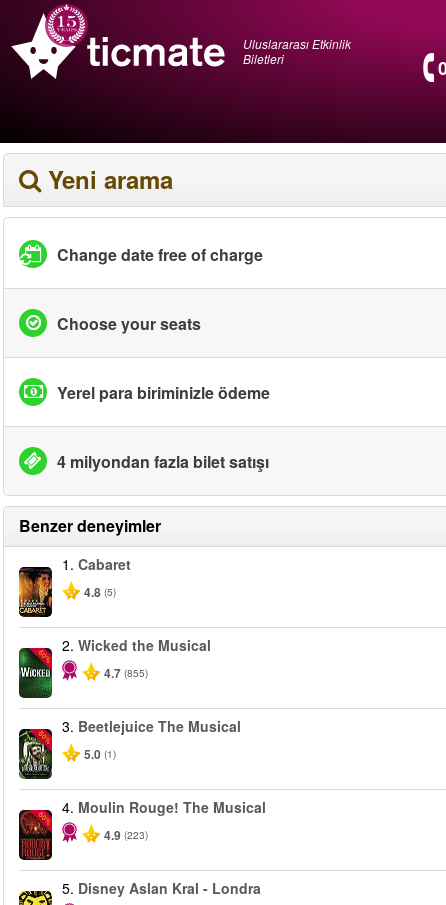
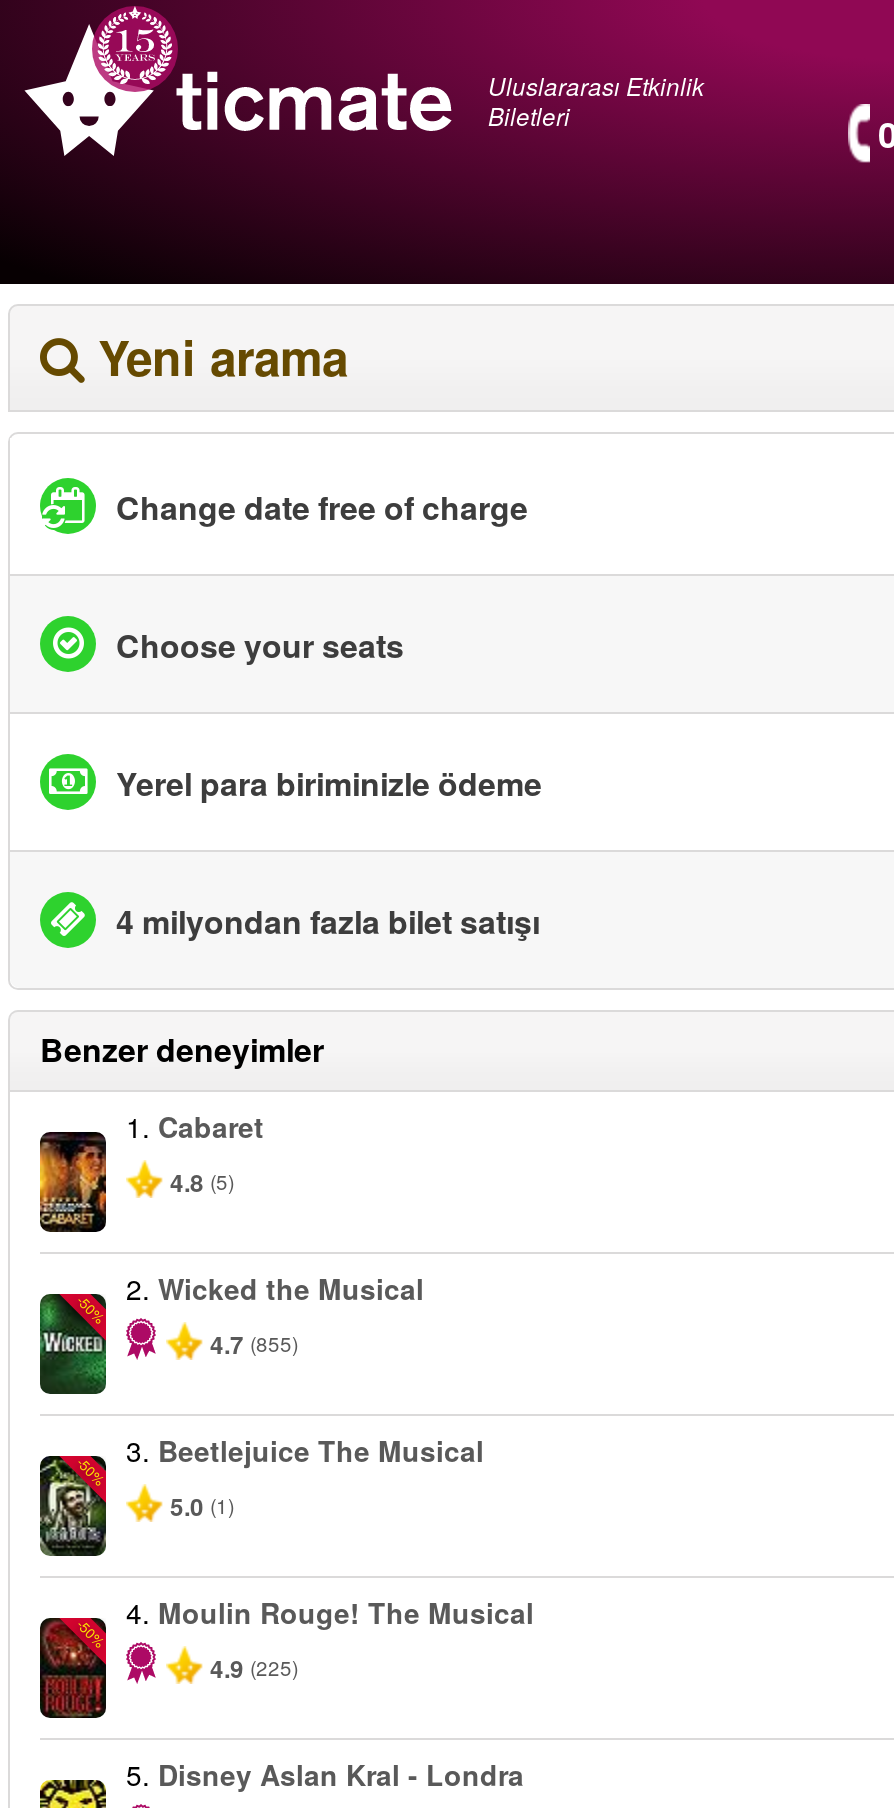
[104,826,148,844] 4.9 (223) -> [210,1650,298,1686] 4.9 (225)

